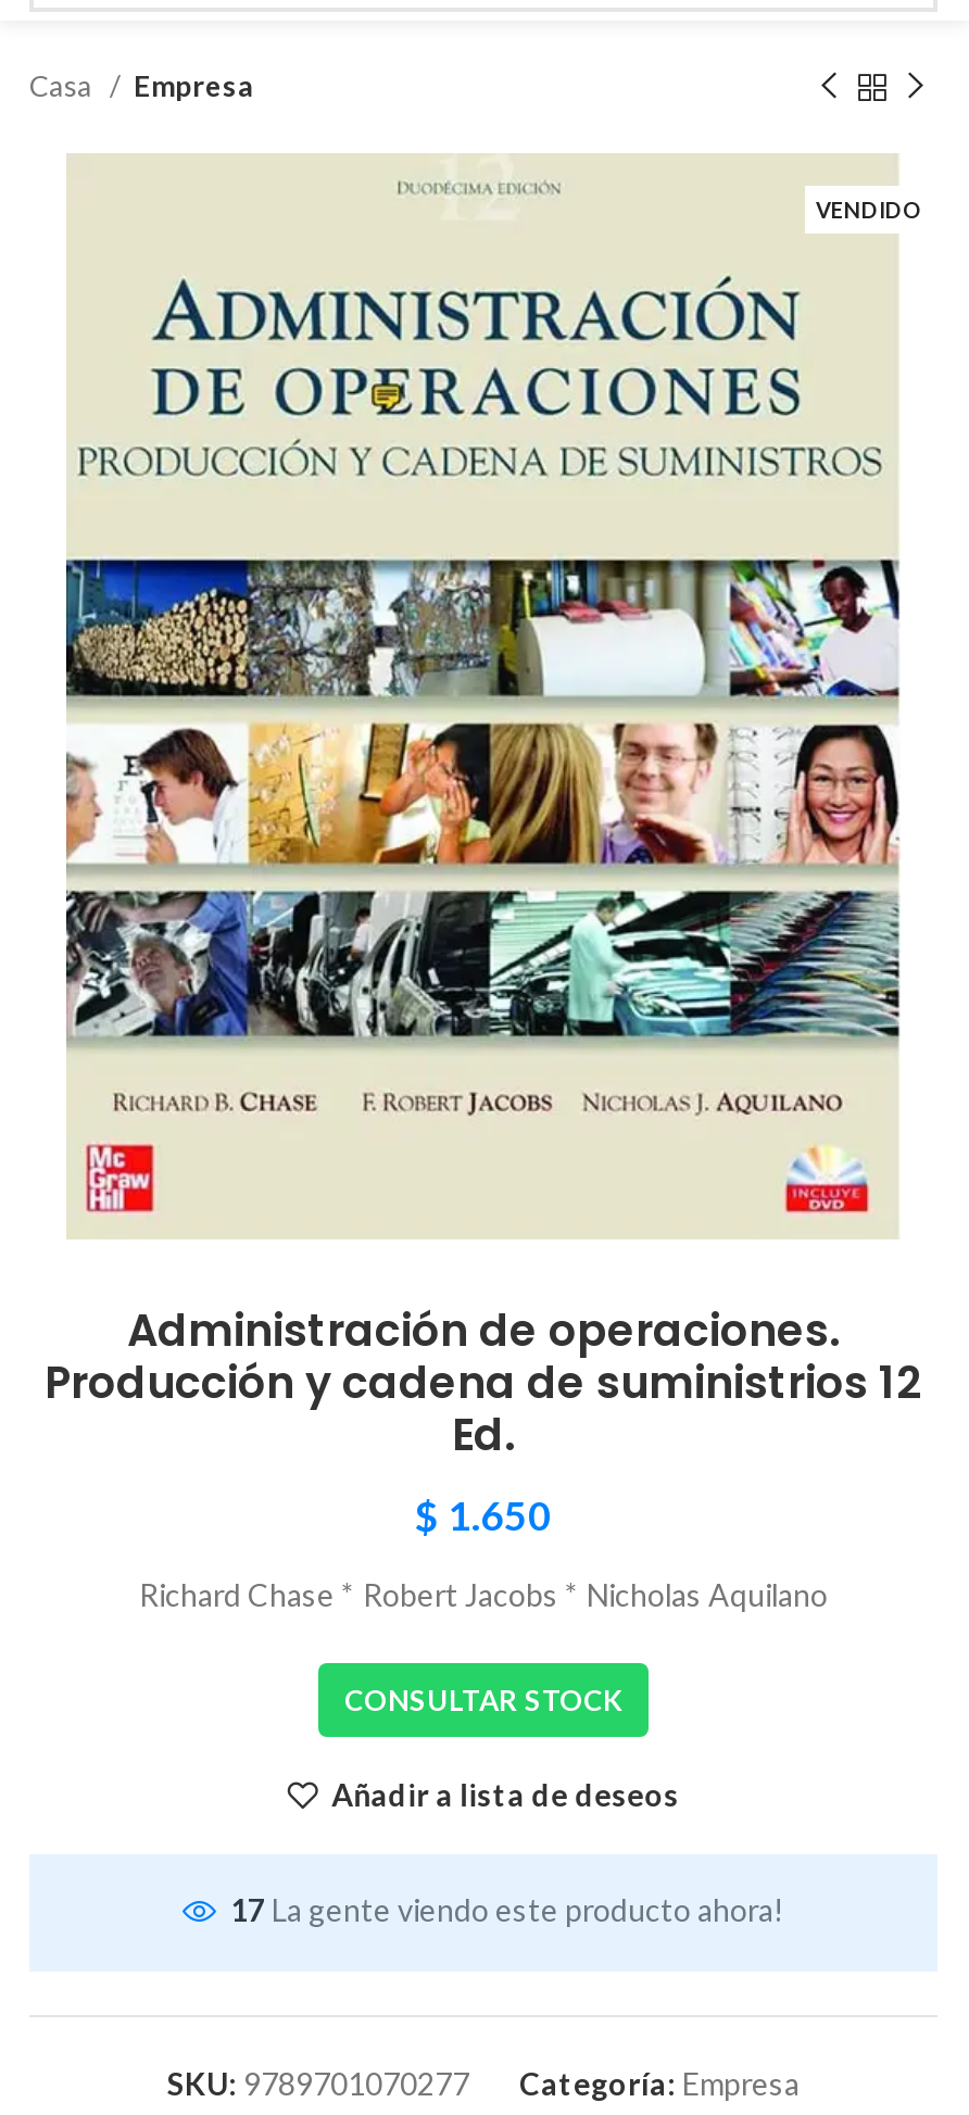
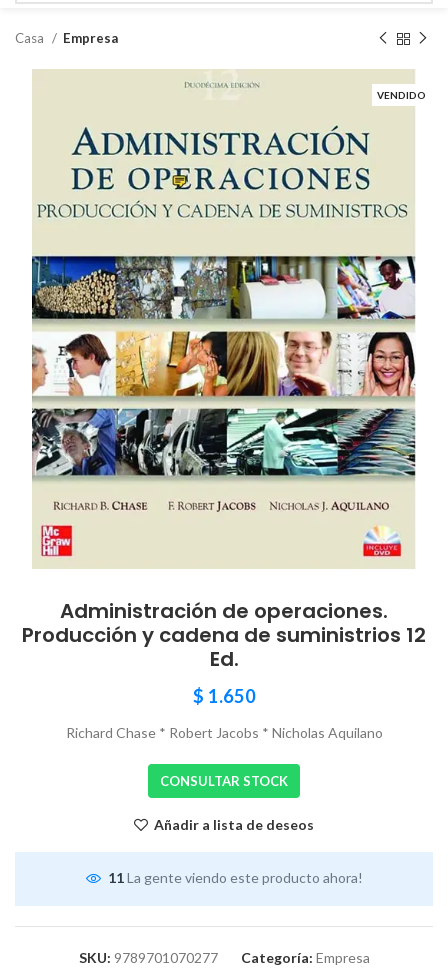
[230,1891,784,1928] 17 La gente viendo este producto ahora! -> [107,869,362,886] 11 La gente viendo este producto ahora!

